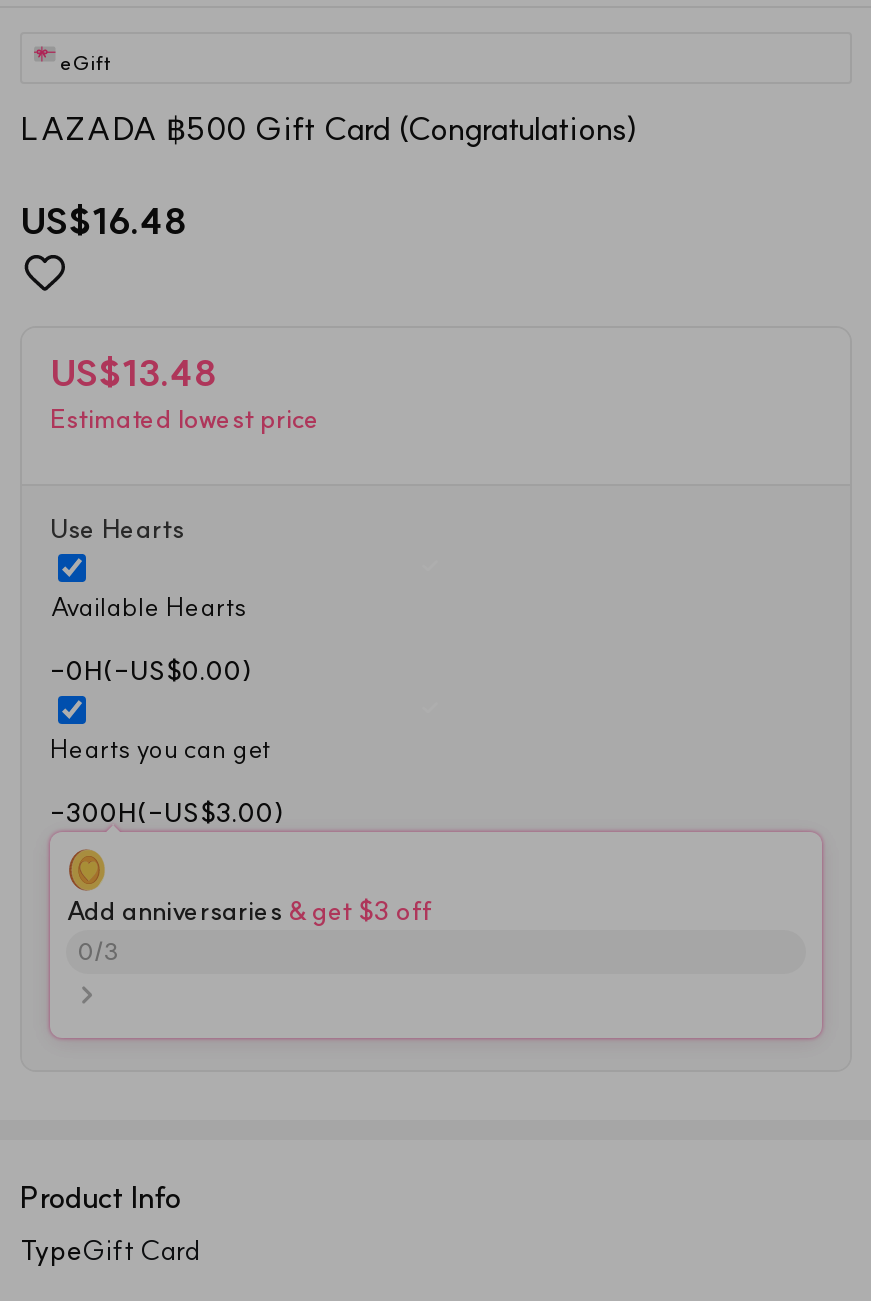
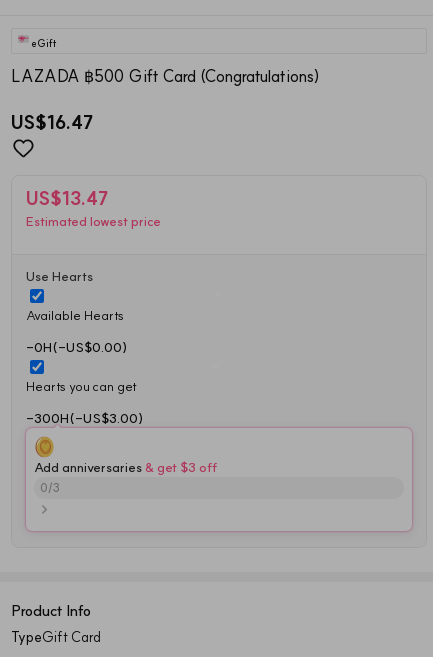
[20,198,186,244] US$16.48 -> [11,111,93,134] US$16.47
[50,350,216,396] US$13.48 -> [26,187,108,210] US$13.47

